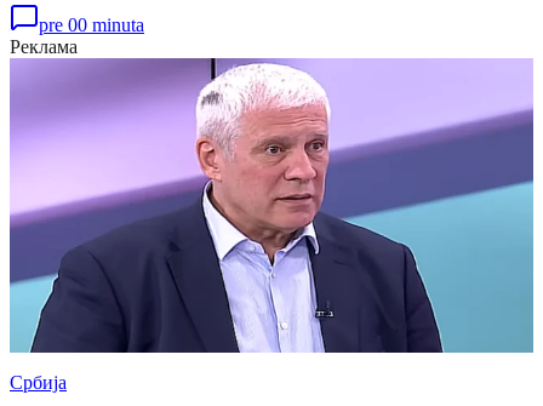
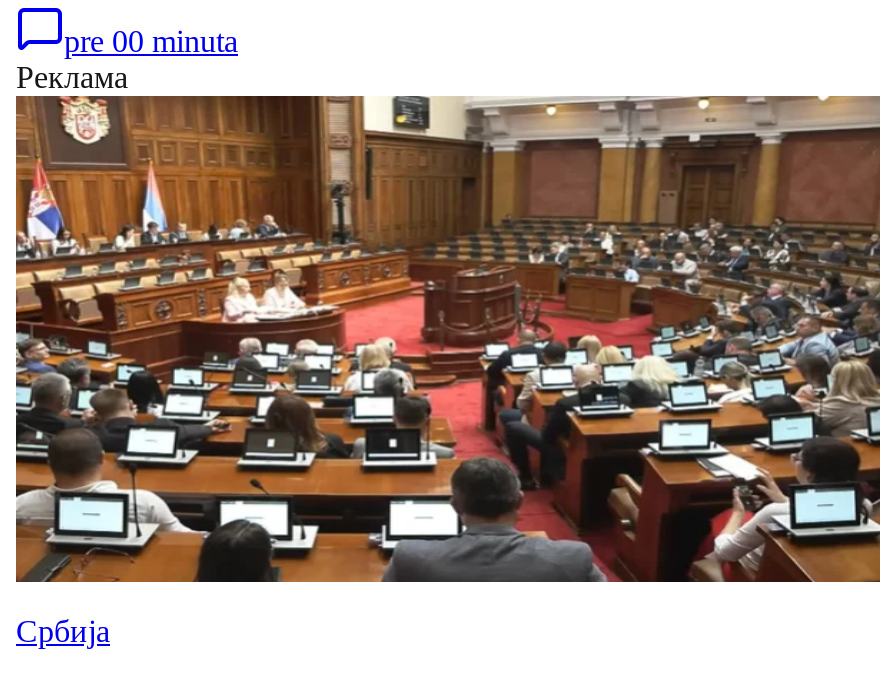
[8,57,535,354] [image] -> [14,94,882,584] [image]

